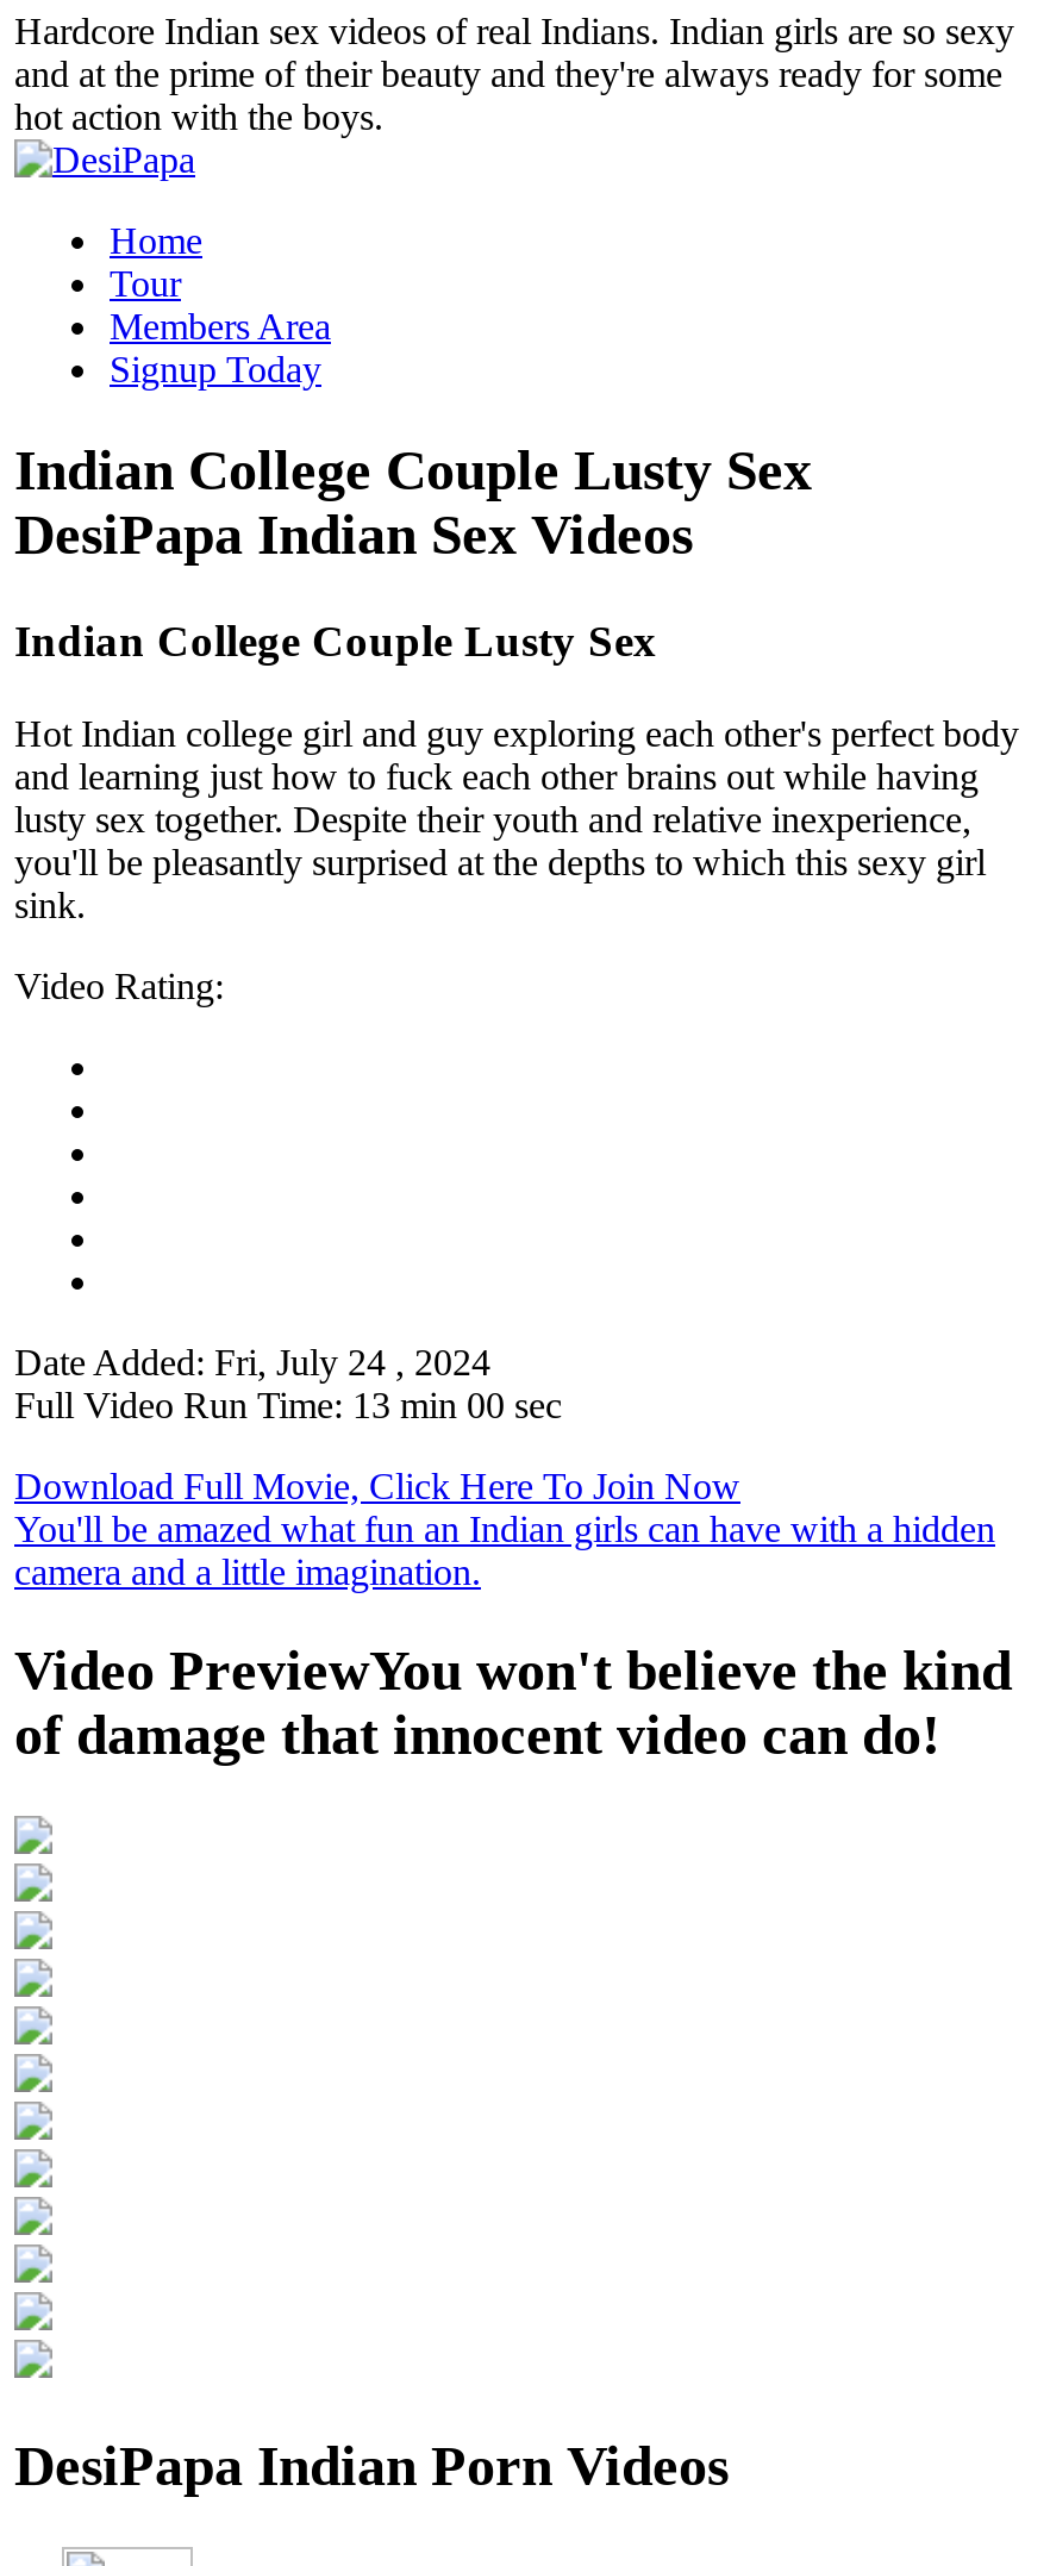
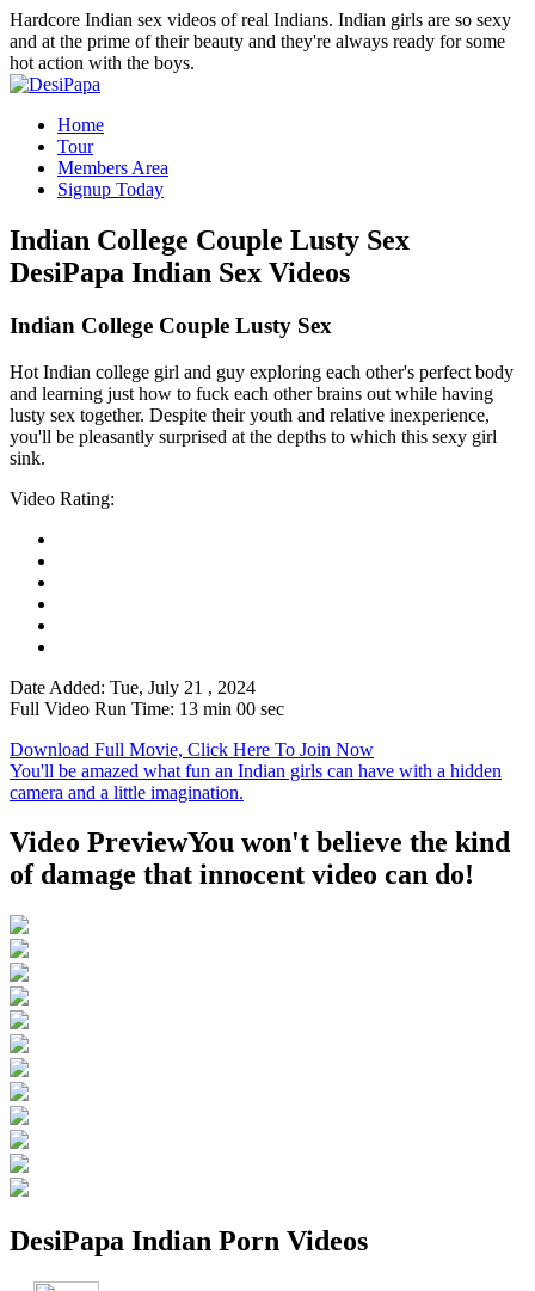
[14,1341,490,1381] Date Added: Fri, July 24 , 2024 -> [10,677,256,697] Date Added: Tue, July 21 , 2024

